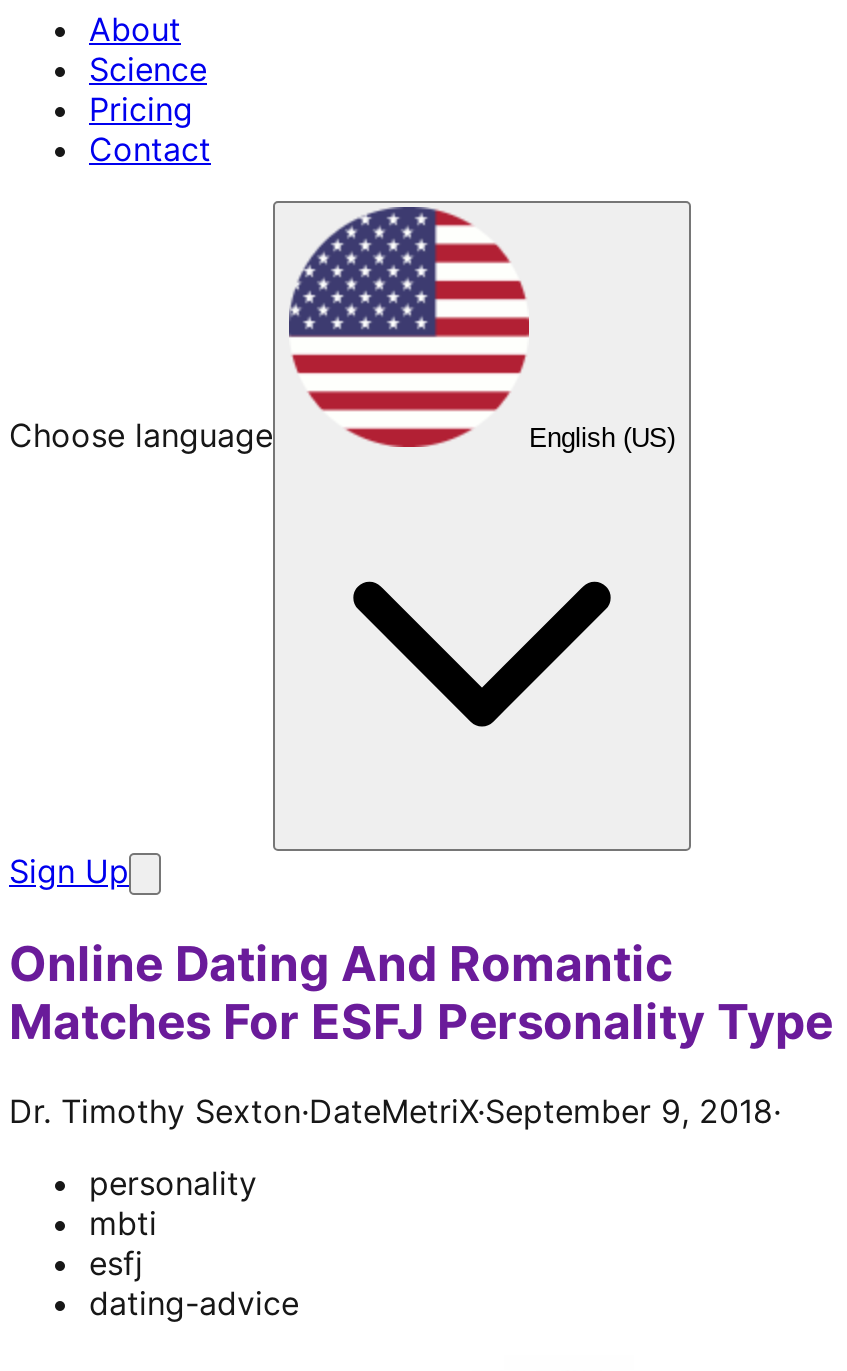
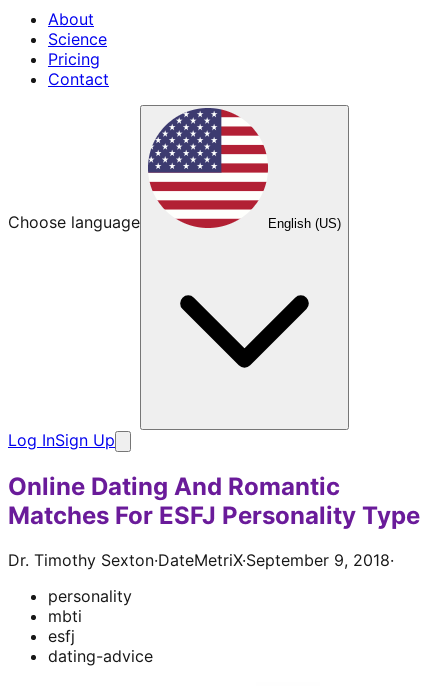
[9,851,129,891] Sign Up -> [8,430,115,450] Log InSign Up

